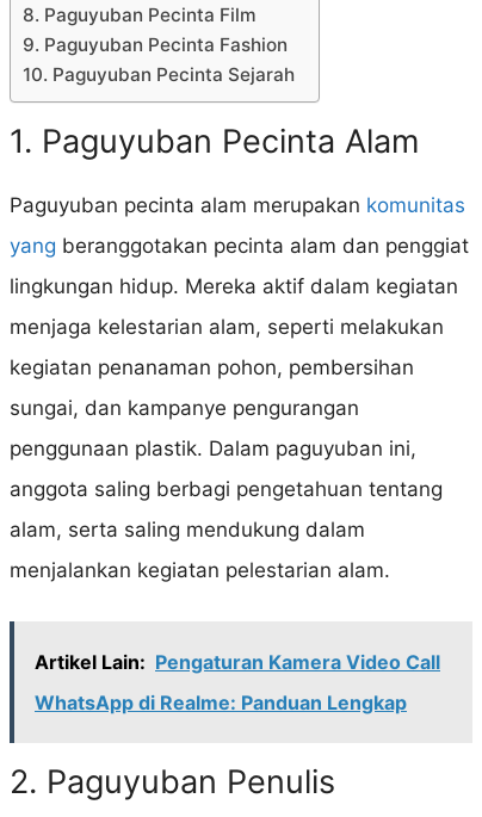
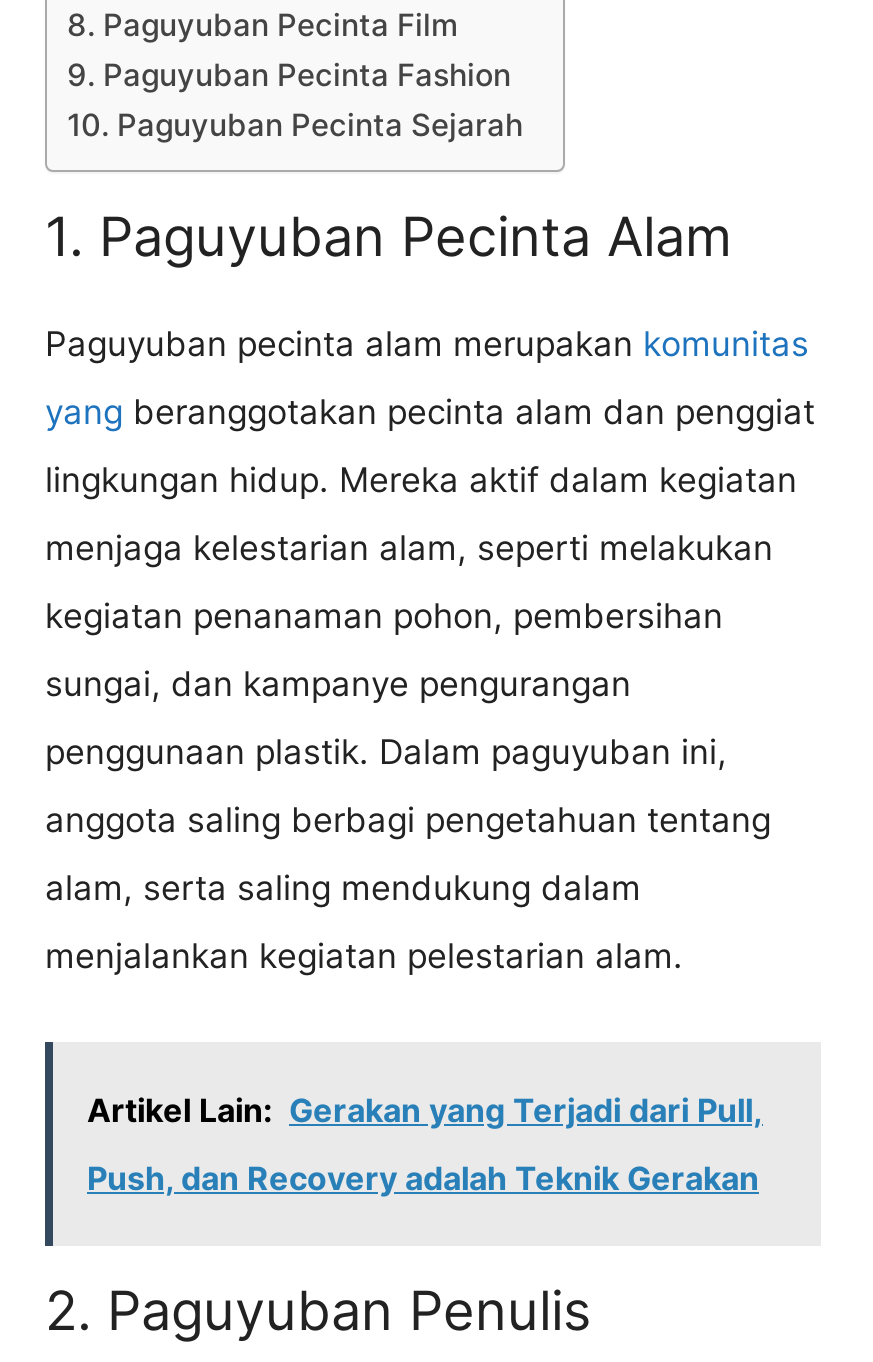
[35,650,440,673] Artikel Lain: Pengaturan Kamera Video Call -> [87,1089,763,1129] Artikel Lain: Gerakan yang Terjadi dari Pull,
[35,690,407,714] WhatsApp di Realme: Panduan Lengkap -> [87,1157,759,1197] Push, dan Recovery adalah Teknik Gerakan

